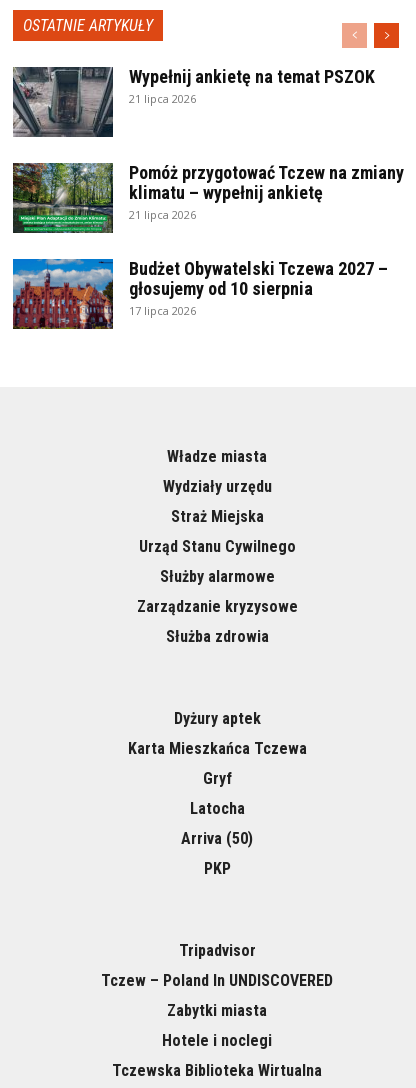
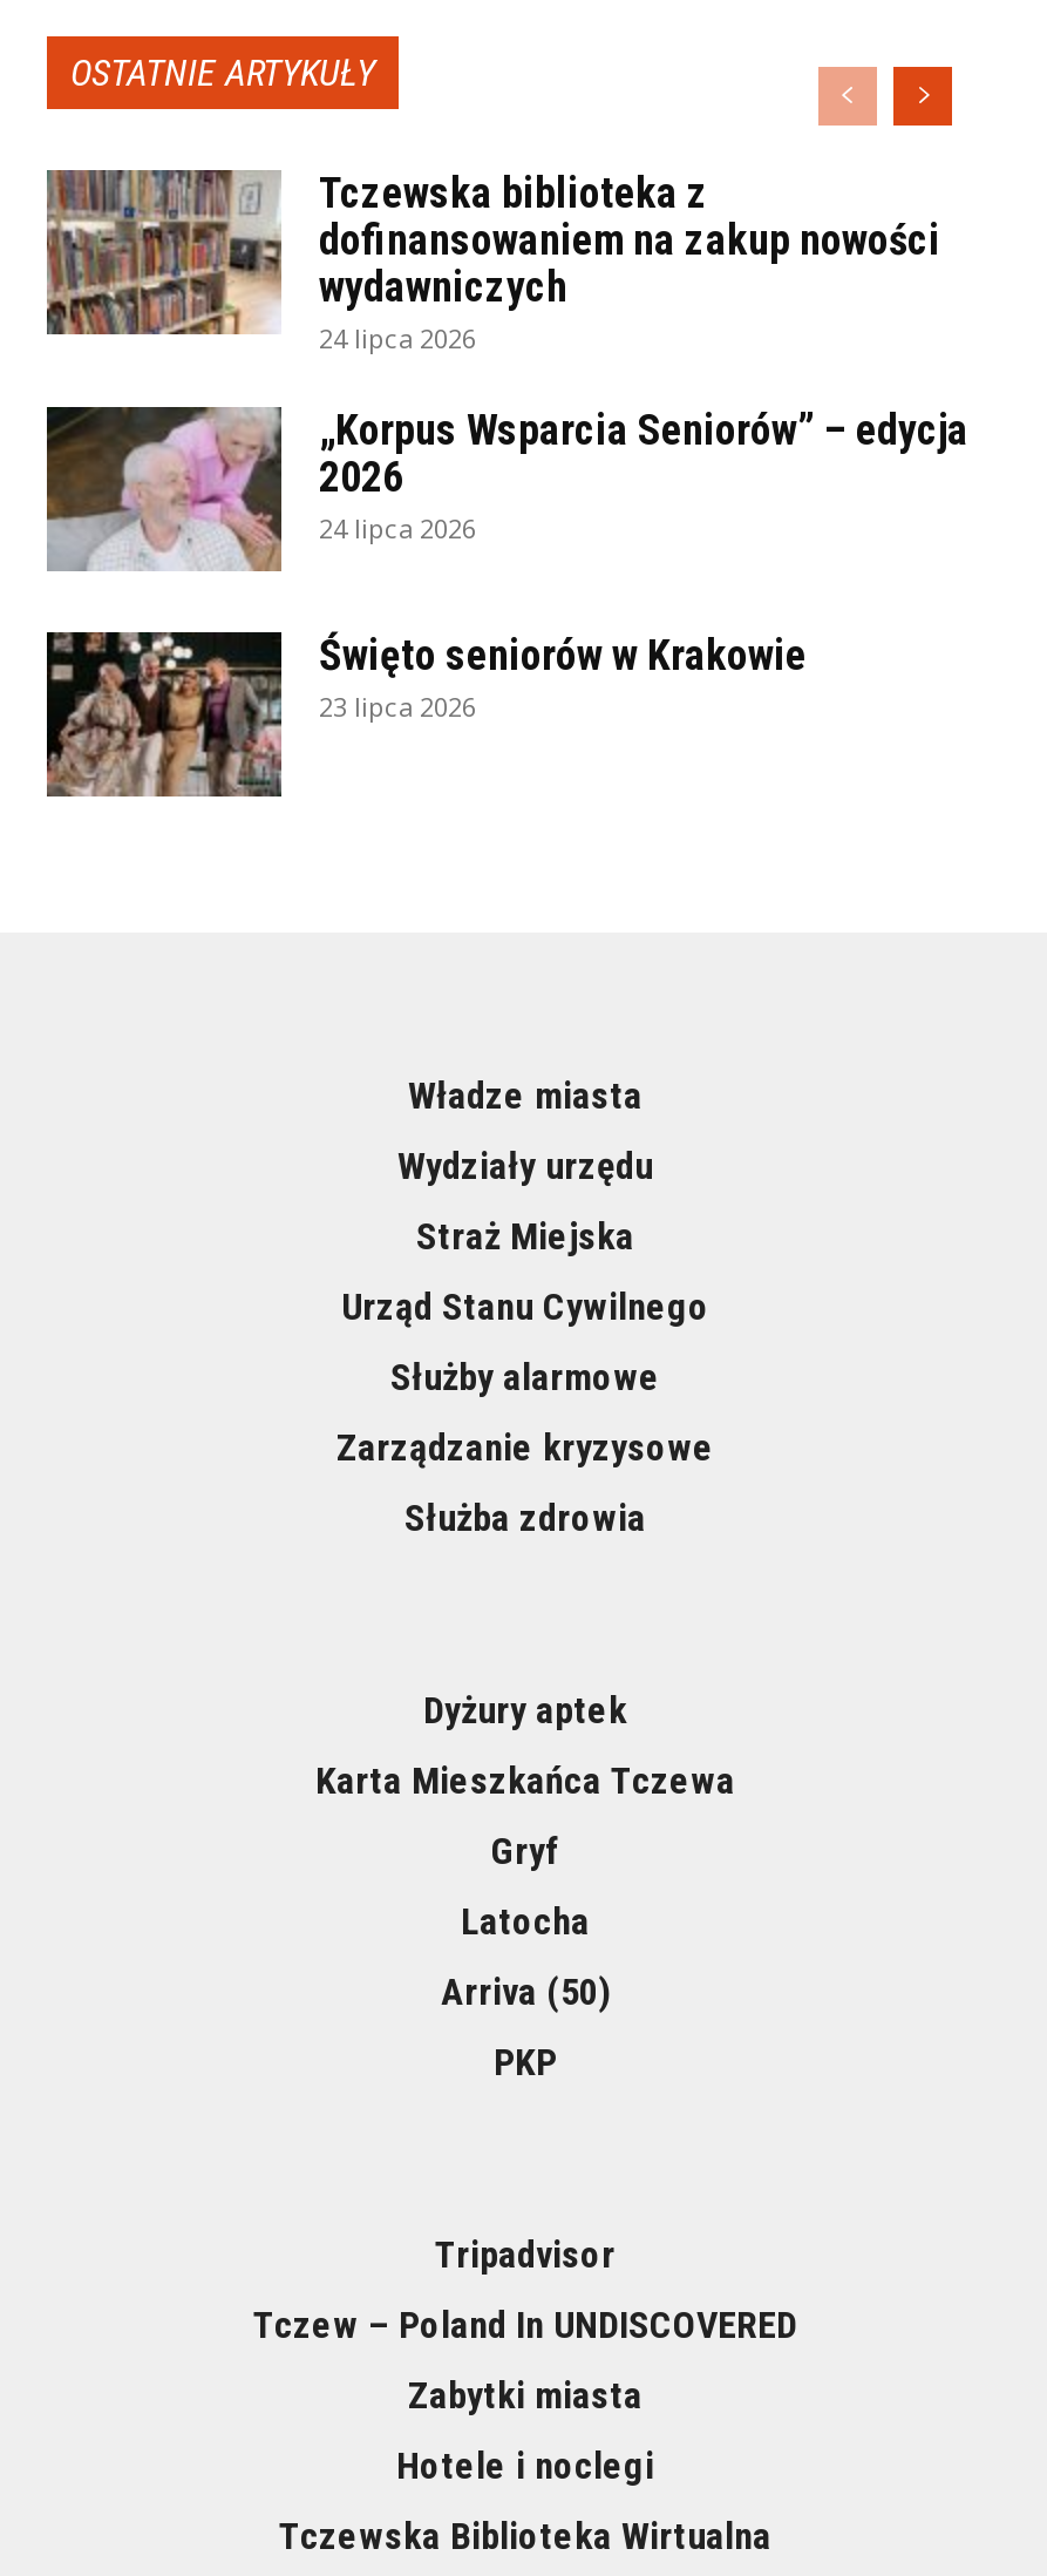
[12,66,375,138] [image] | Wypełnij ankietę na temat PSZOK | 21 lipca 2026 -> [45,167,940,355] [image] | Tczewska biblioteka z | dofinansowaniem na zakup nowości | wydawniczych | 24 lipca 2026
[13,162,404,234] [image] | Pomóż przygotować Tczew na zmiany | klimatu – wypełnij ankietę | 21 lipca 2026 -> [47,404,968,574] [image] | „Korpus Wsparcia Seniorów” – edycja | 2026 | 24 lipca 2026
[12,258,388,330] [image] | Budżet Obywatelski Tczewa 2027 – | głosujemy od 10 sierpnia | 17 lipca 2026 -> [45,629,807,799] [image] | Święto seniorów w Krakowie | 23 lipca 2026

